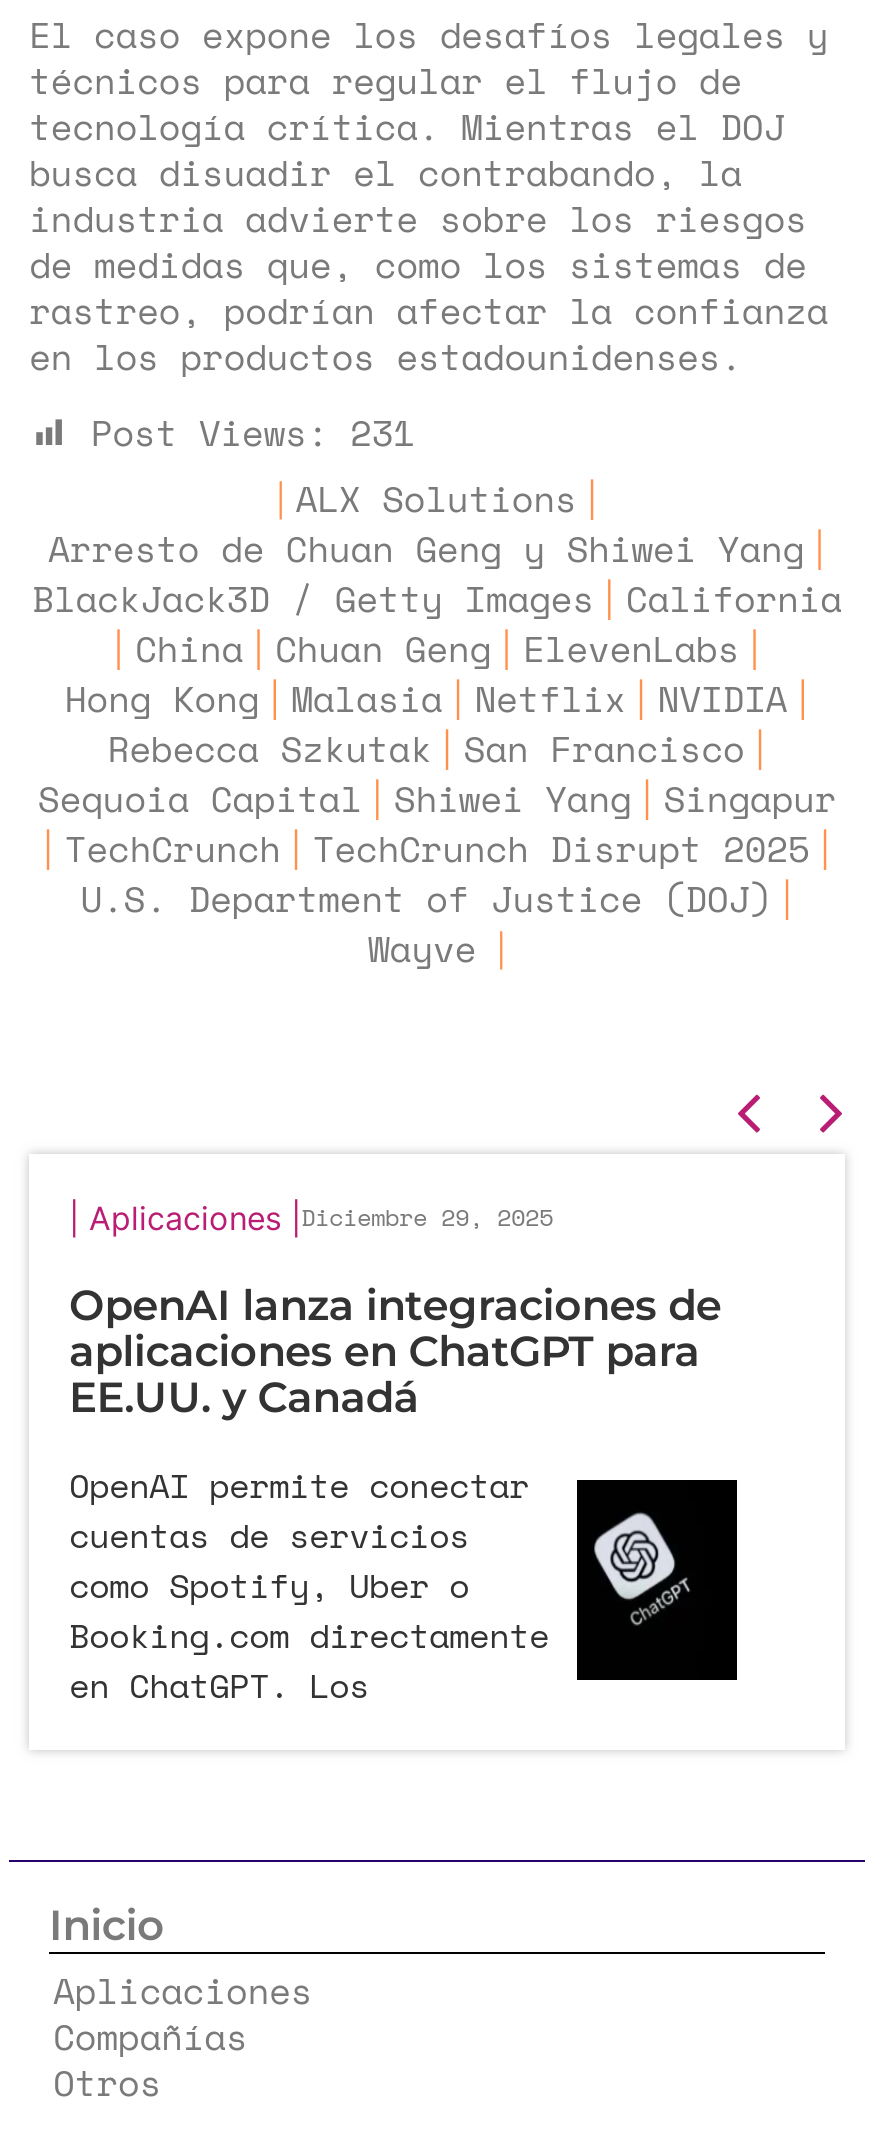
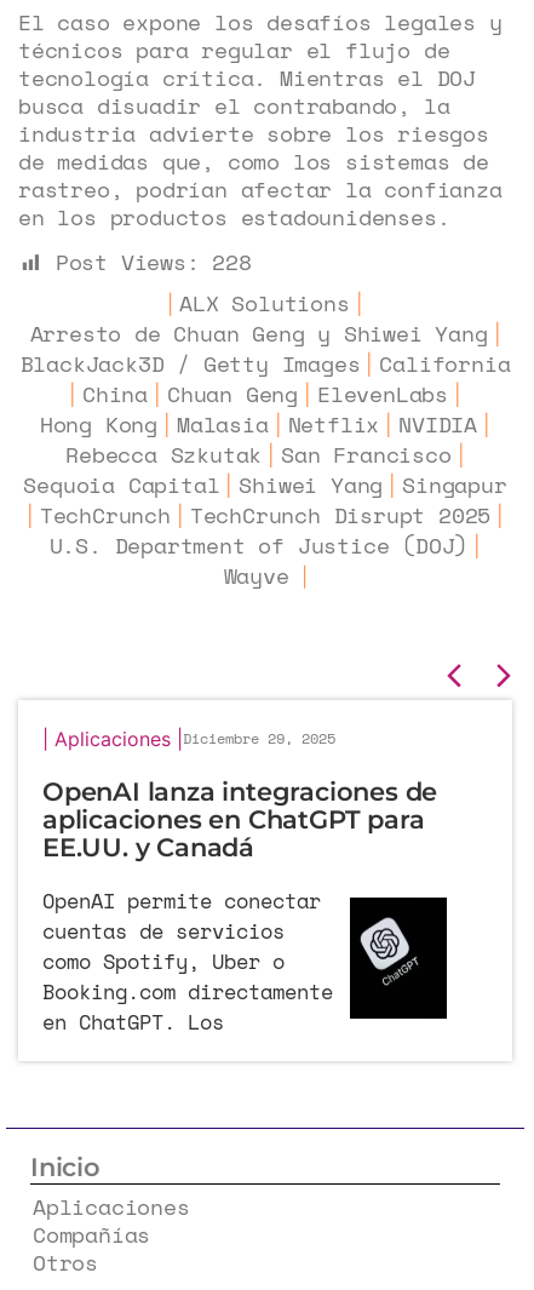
[91,406,415,458] Post Views: 231 -> [55,246,252,277] Post Views: 228

